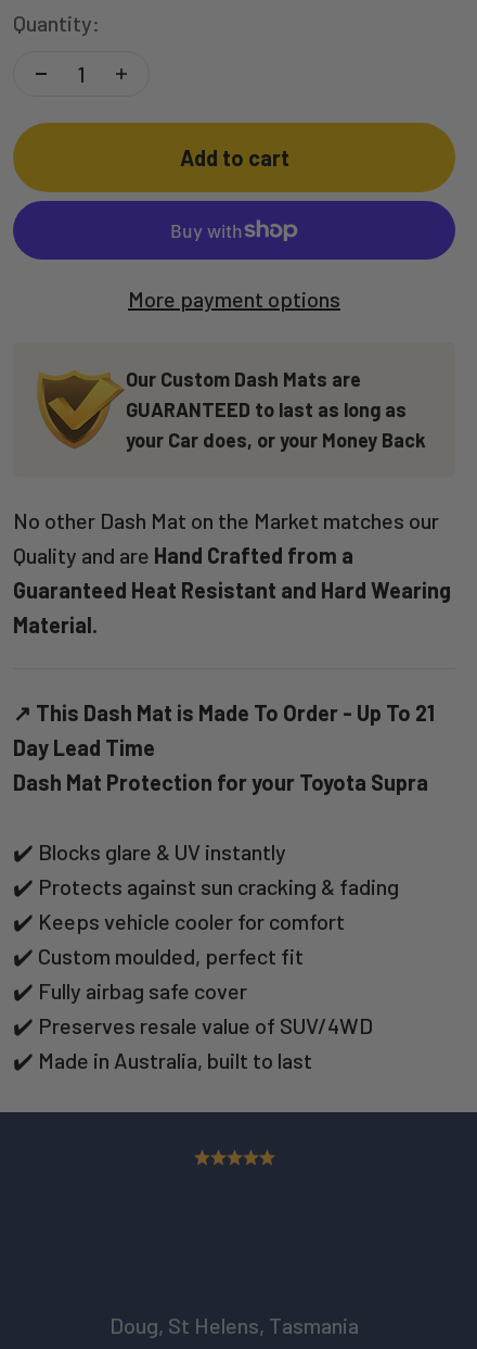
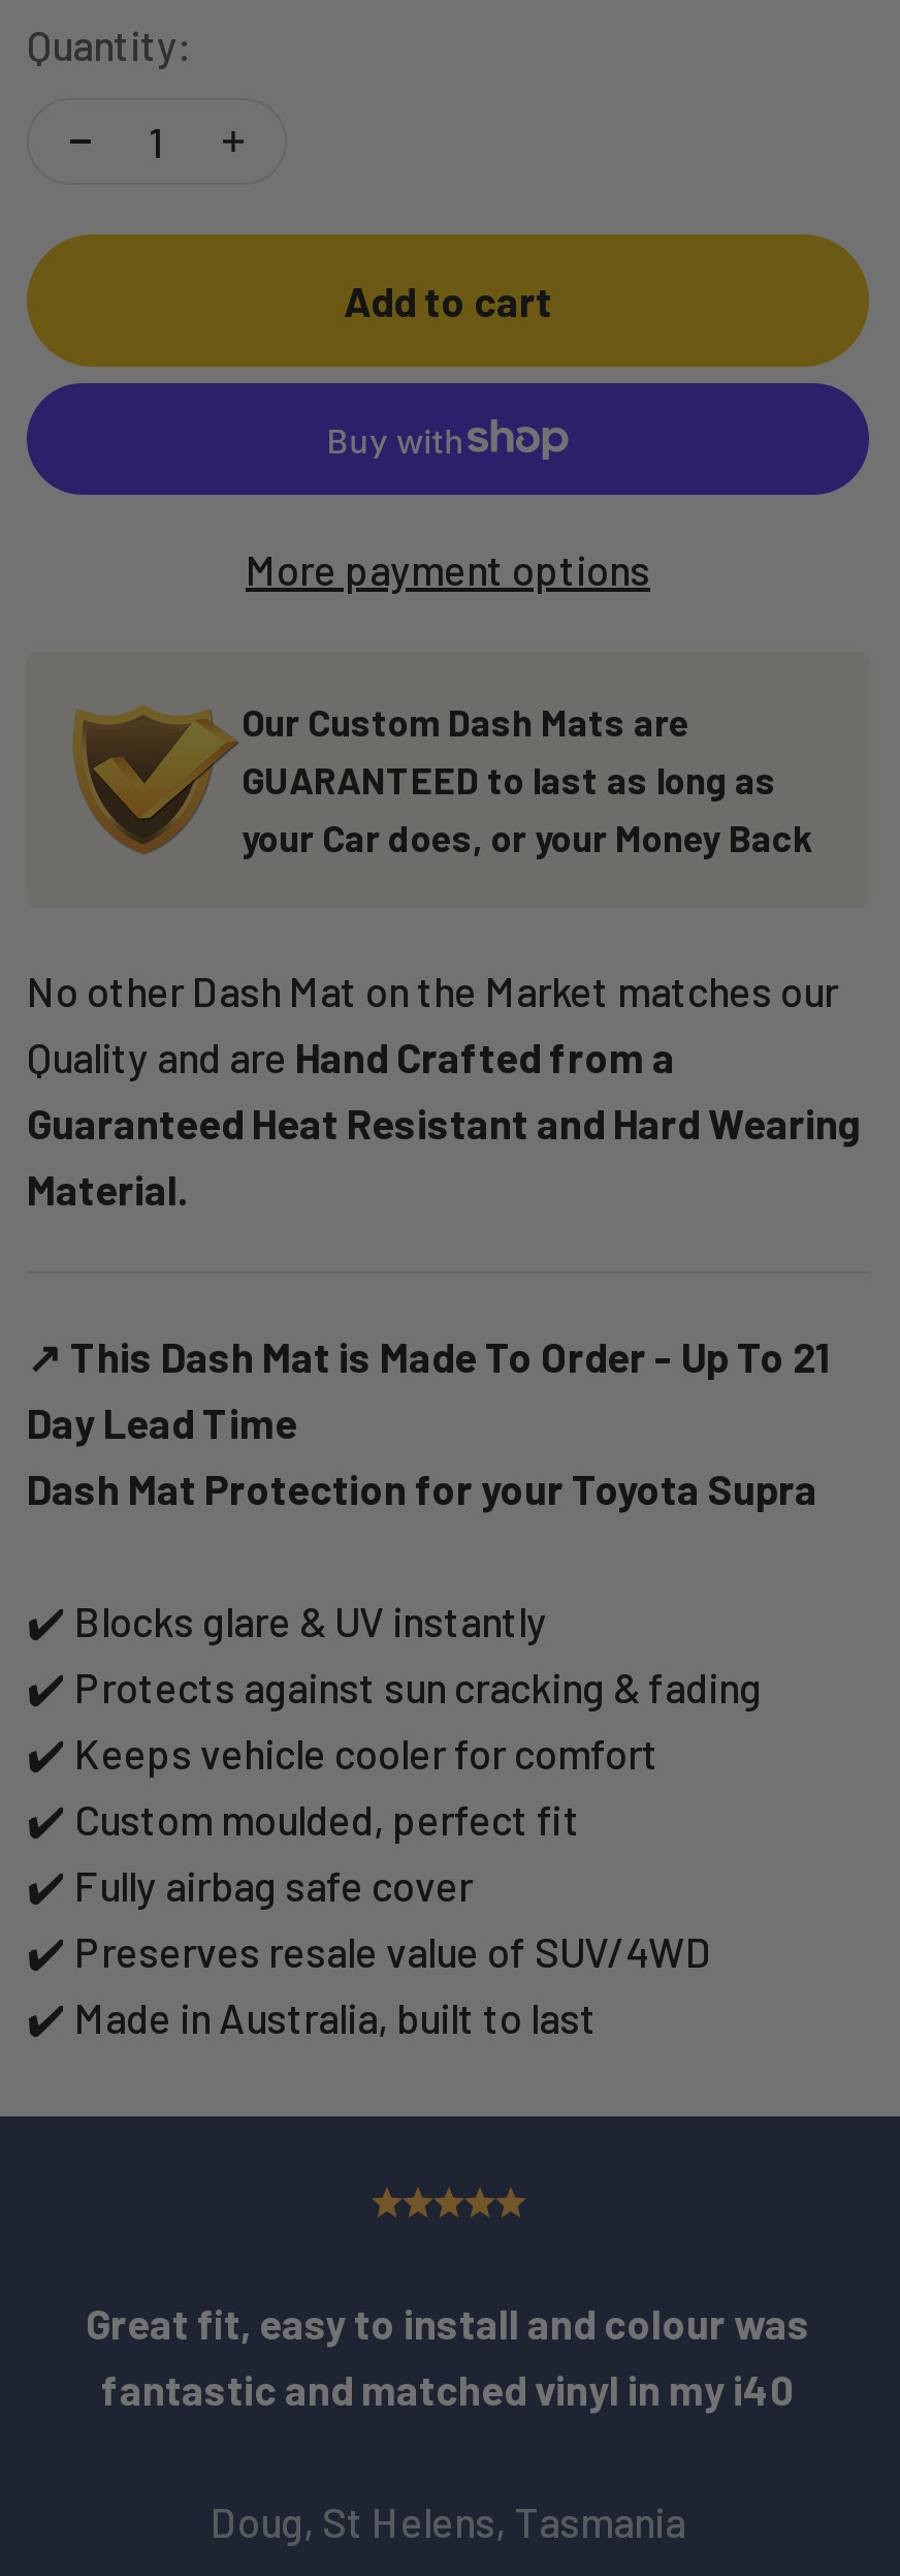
none -> [86,2299,810,2414] Great fit, easy to install and colour was | fantastic and matched vinyl in my i40

